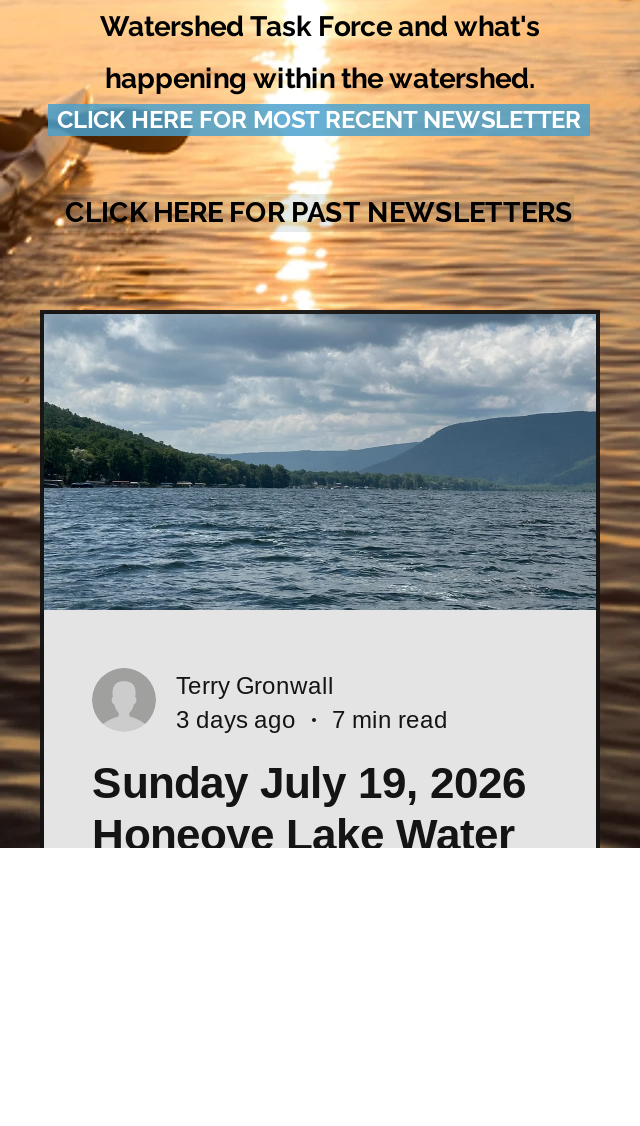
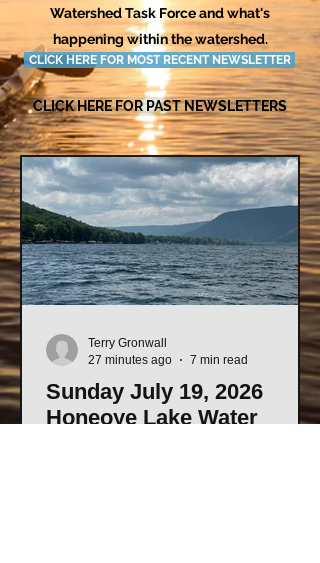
[176,705,448,733] 3 days ago 7 min read -> [88,352,248,366] 27 minutes ago 7 min read

